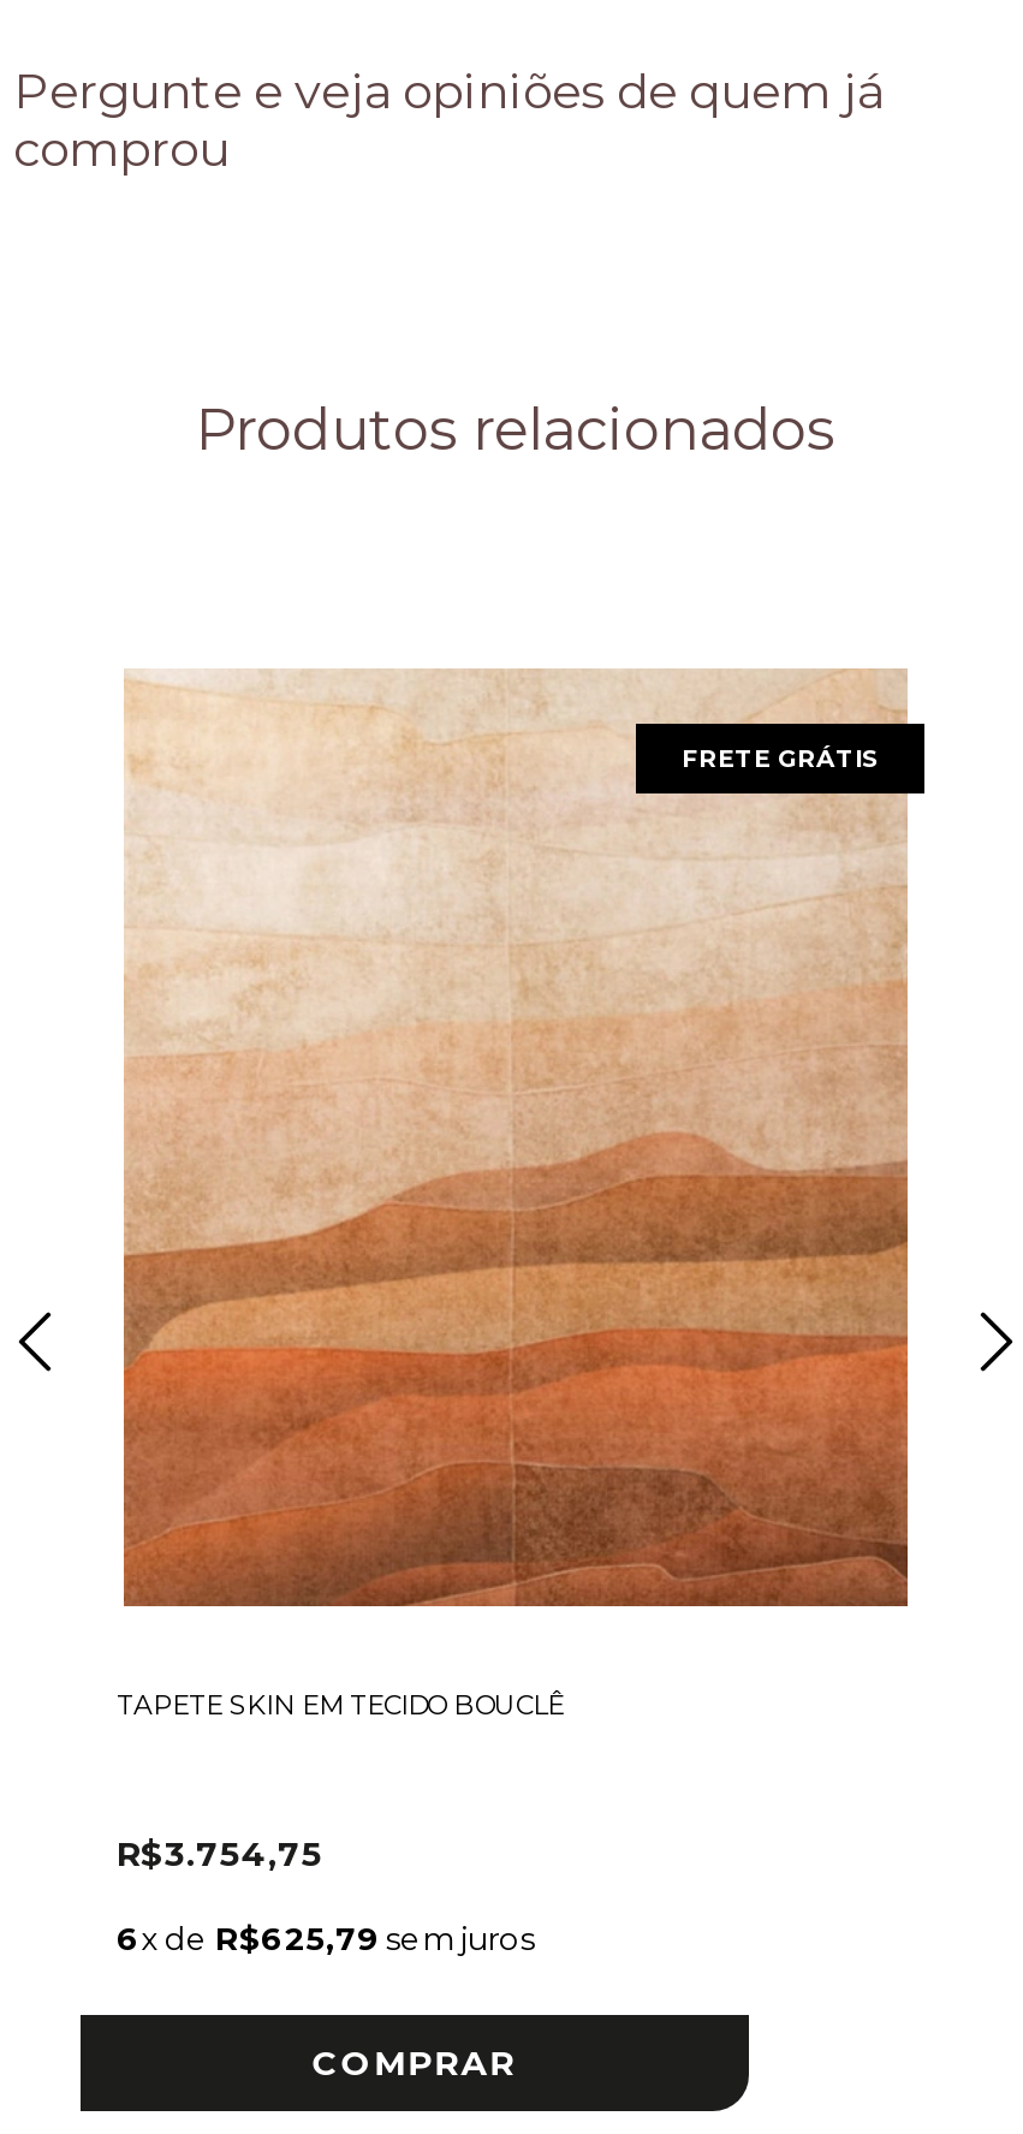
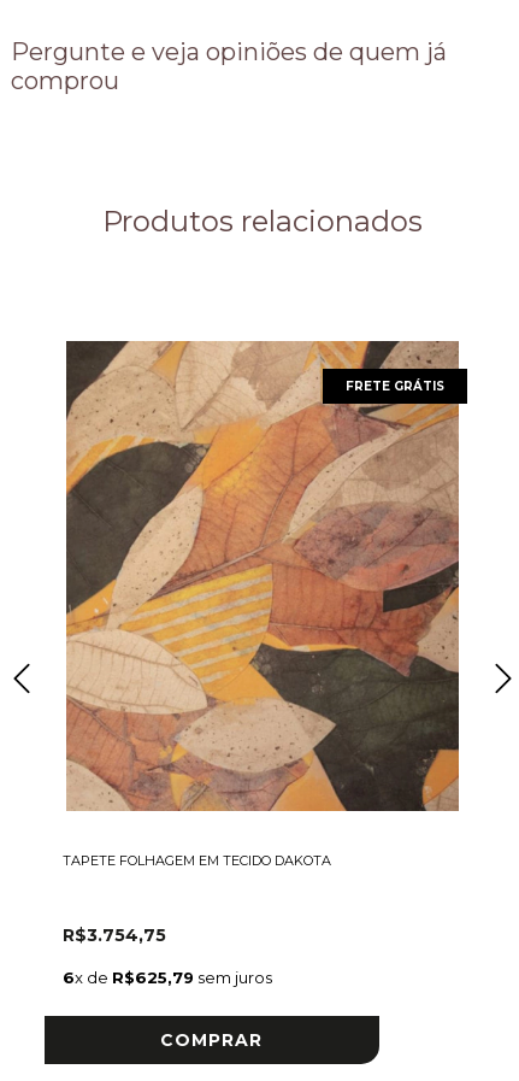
[117,668,910,1722] [image] | TAPETE SKIN EM TECIDO BOUCLÊ -> [63,340,460,869] [image] | TAPETE FOLHAGEM EM TECIDO DAKOTA

